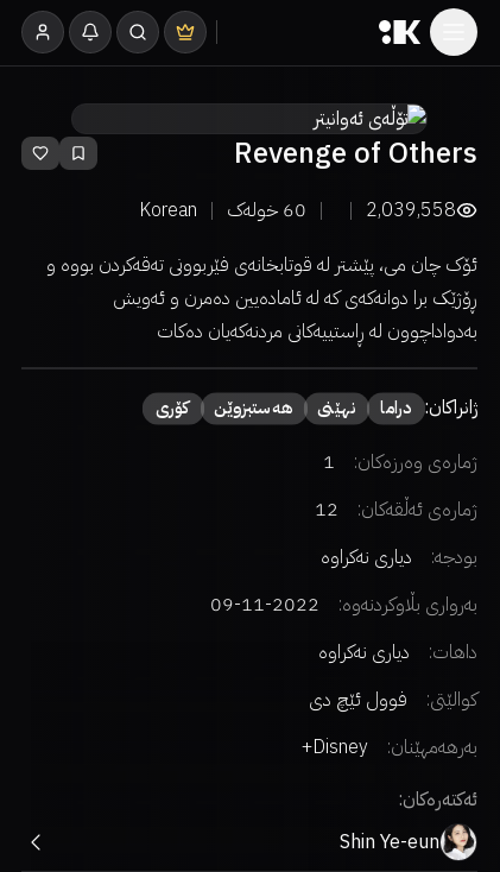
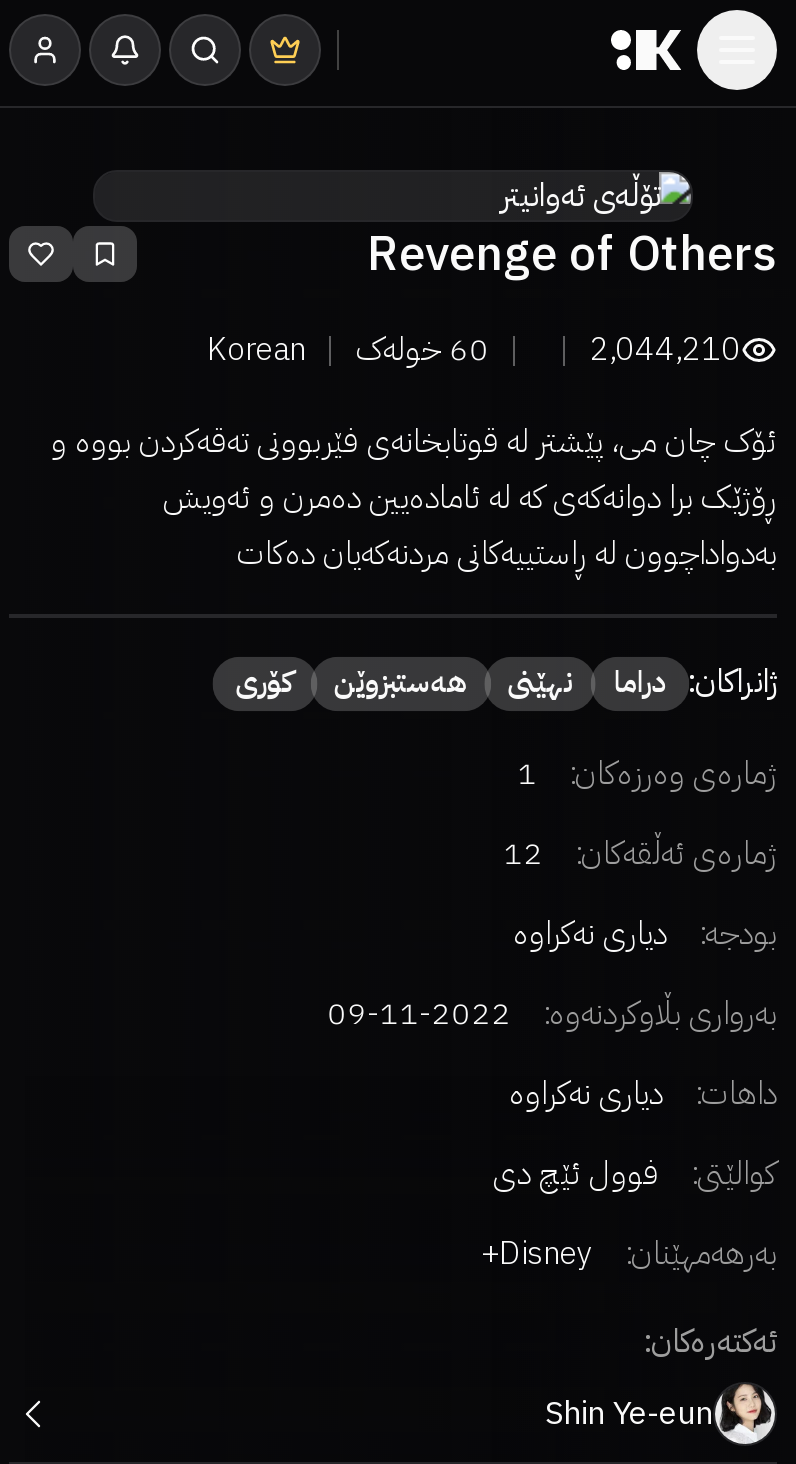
[366,196,456,225] 2,039,558 -> [589,326,741,374] 2,044,210

